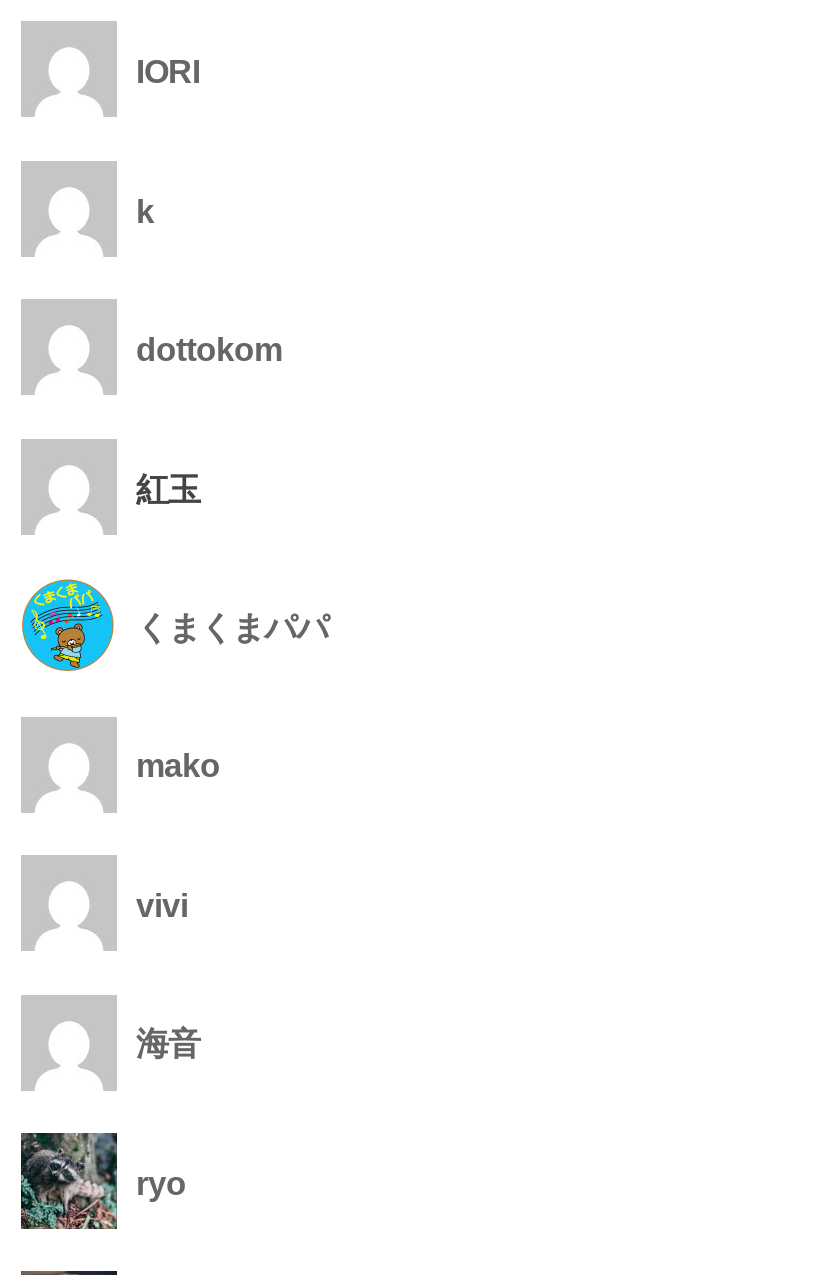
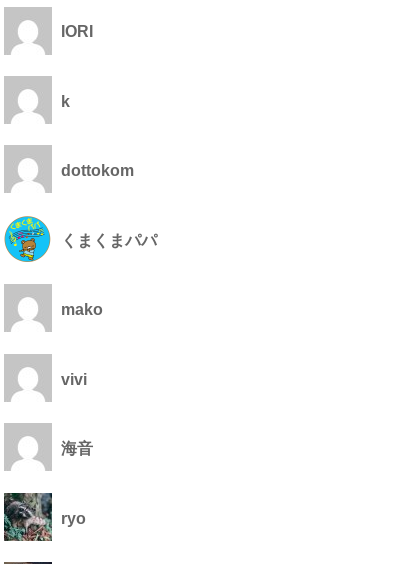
[136,470,200,506] 紅玉 -> none

